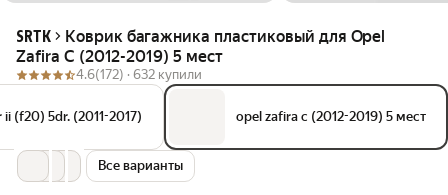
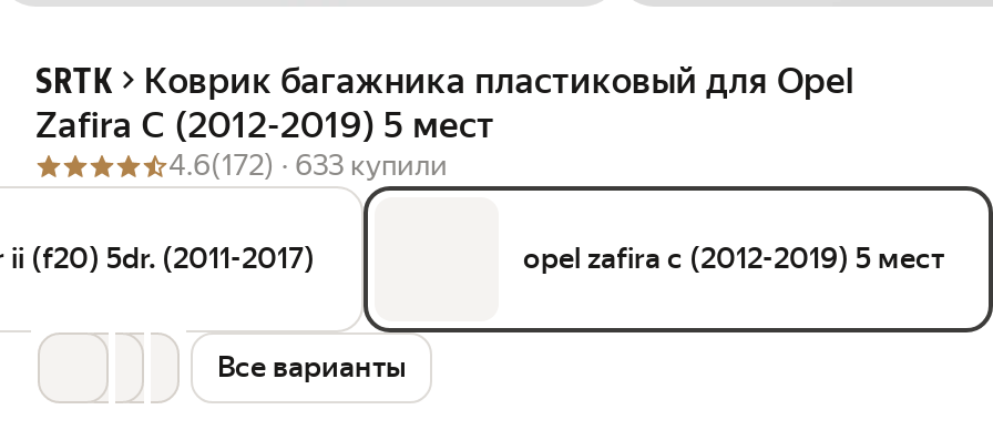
[76,67,202,82] 4.6(172) · 632 купили -> [168,149,448,182] 4.6(172) · 633 купили

